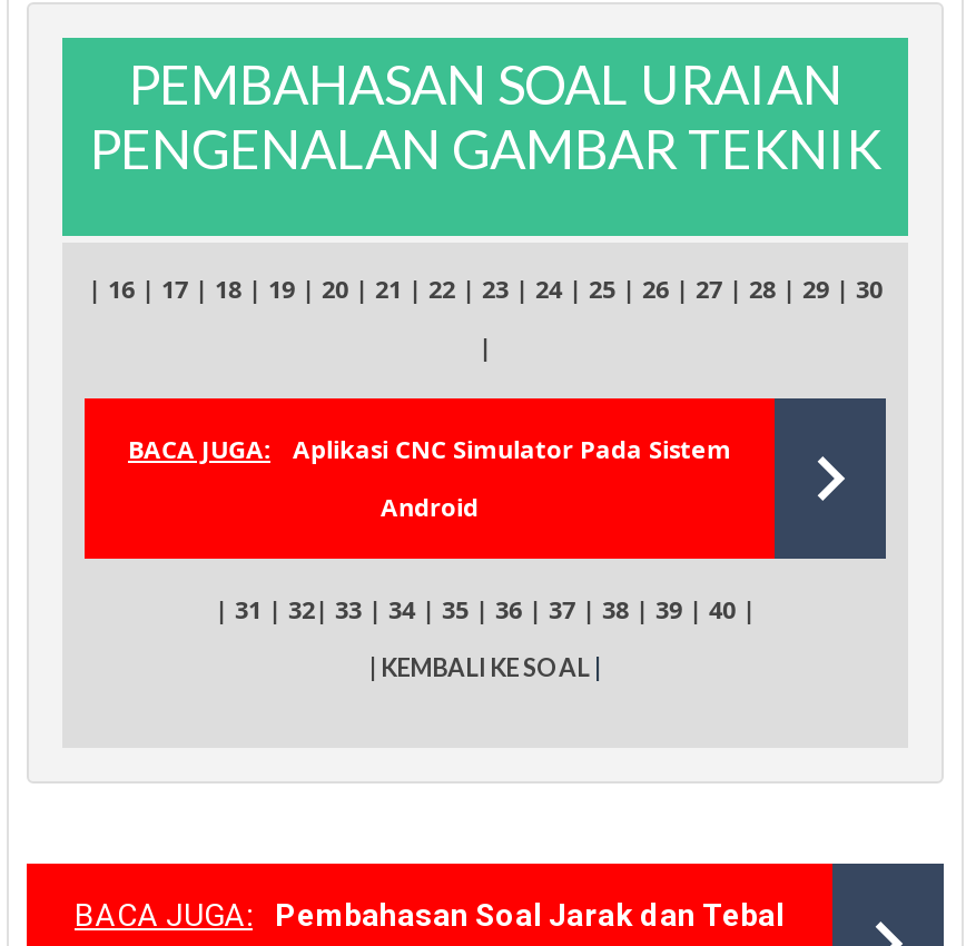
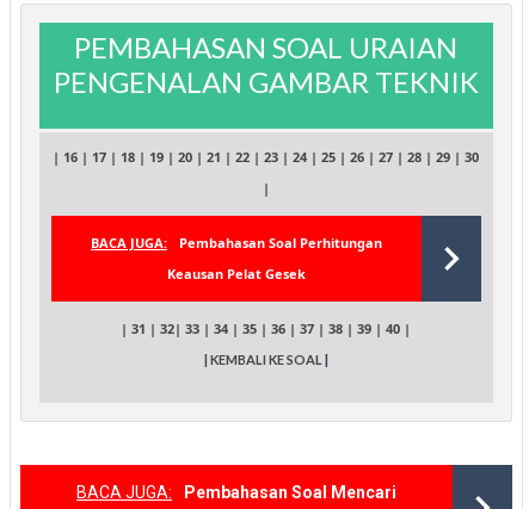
[293,432,731,465] Aplikasi CNC Simulator Pada Sistem -> [179,234,382,252] Pembahasan Soal Perhitungan
[381,490,479,523] Android -> [167,265,306,283] Keausan Pelat Gesek
[275,897,785,933] Pembahasan Soal Jarak dan Tebal -> [184,483,396,502] Pembahasan Soal Mencari

